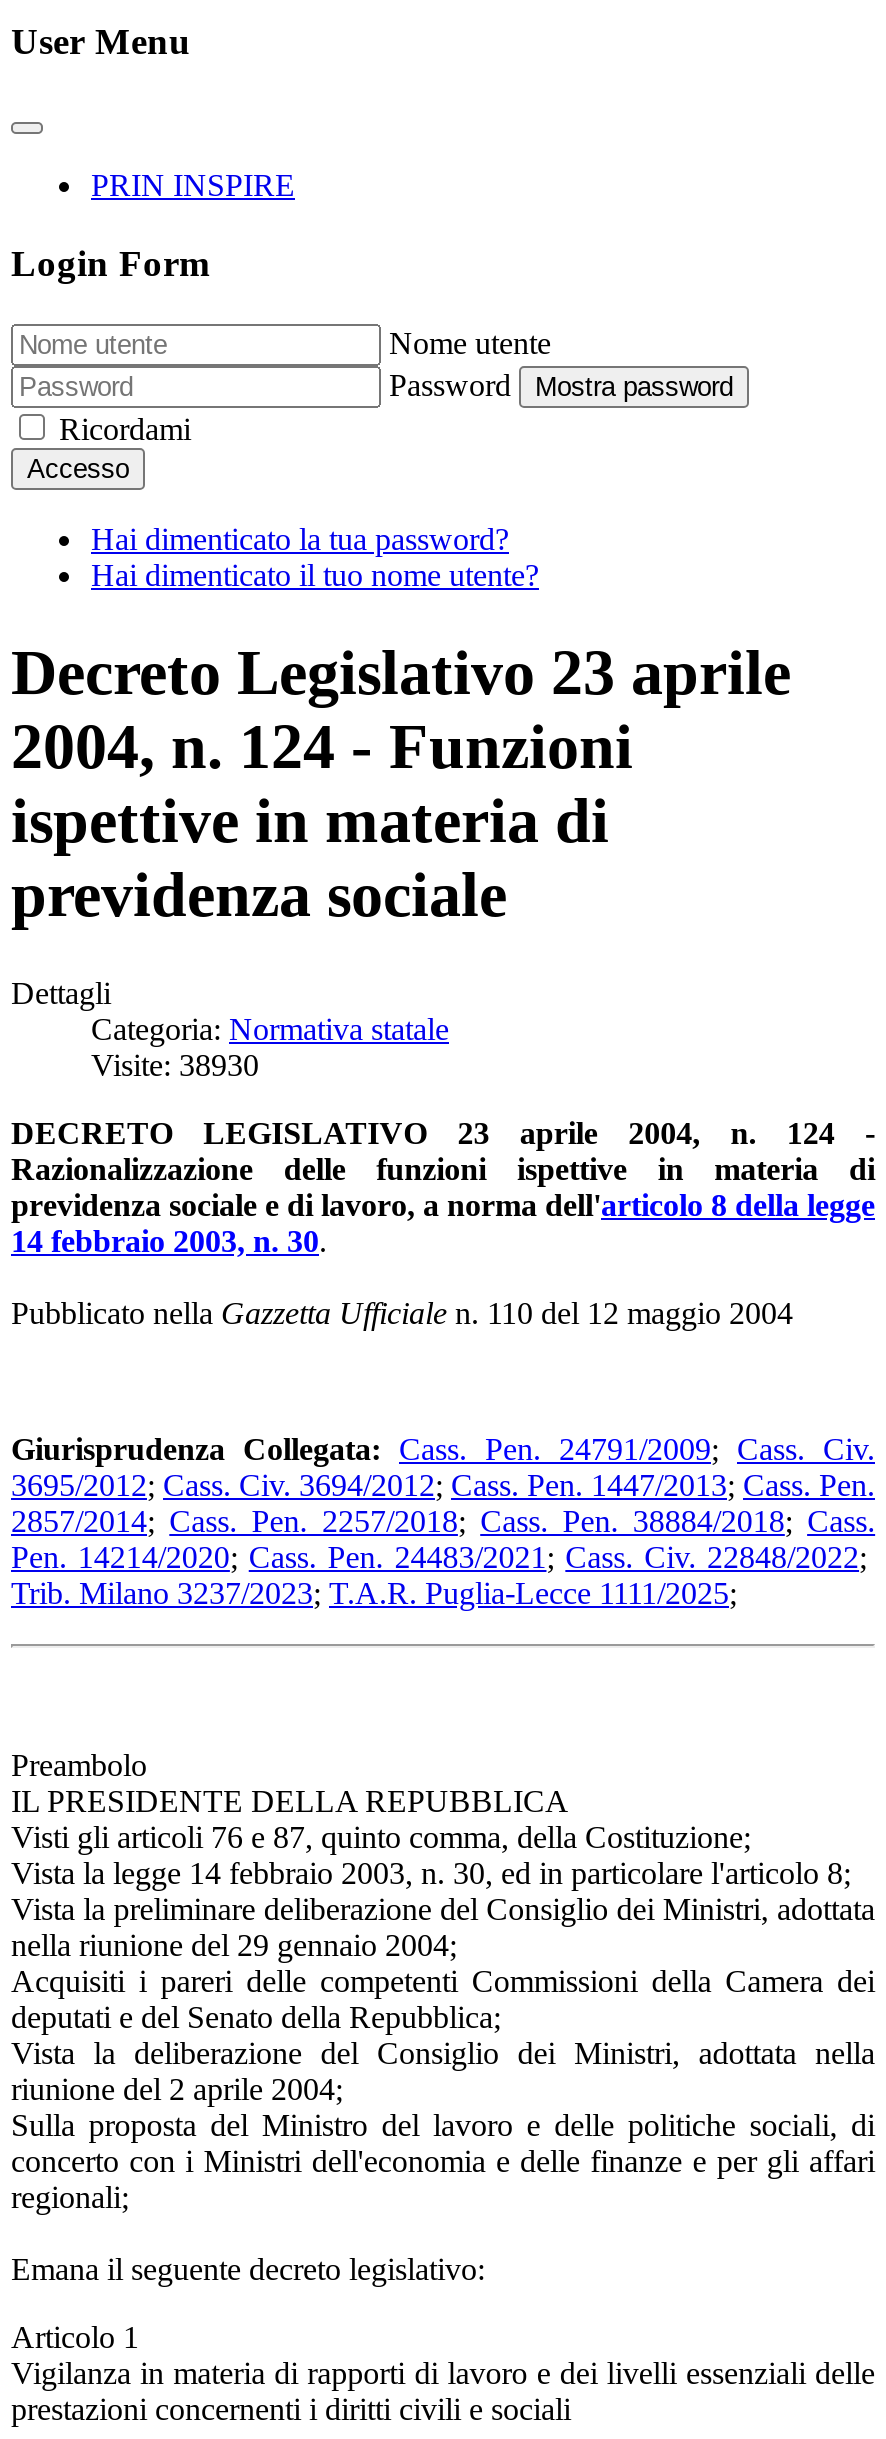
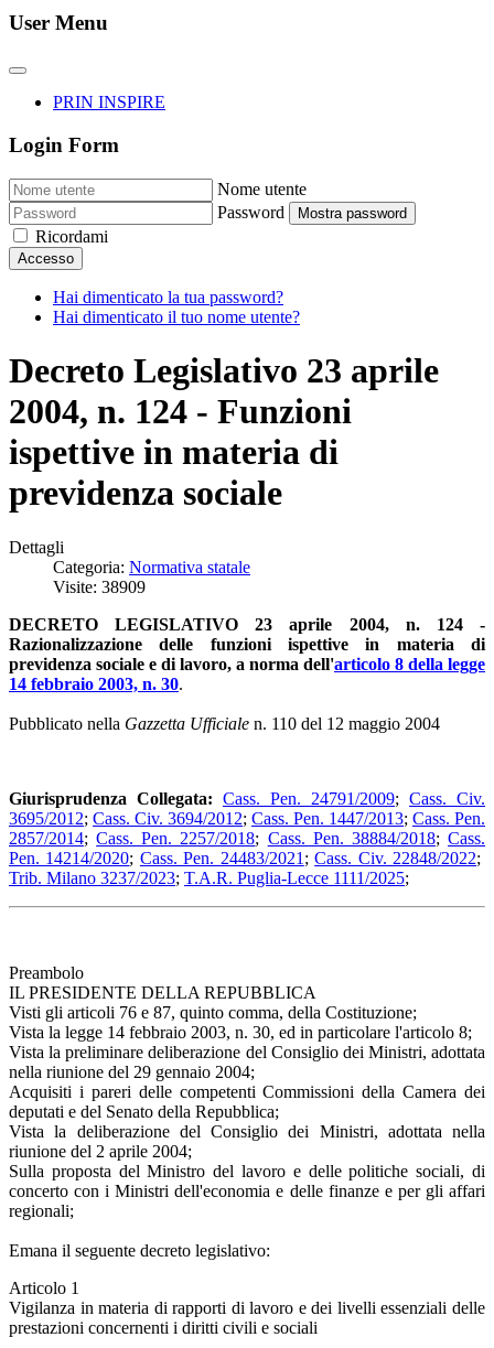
[91,1047,259,1081] Visite: 38930 -> [53,577,146,596] Visite: 38909

